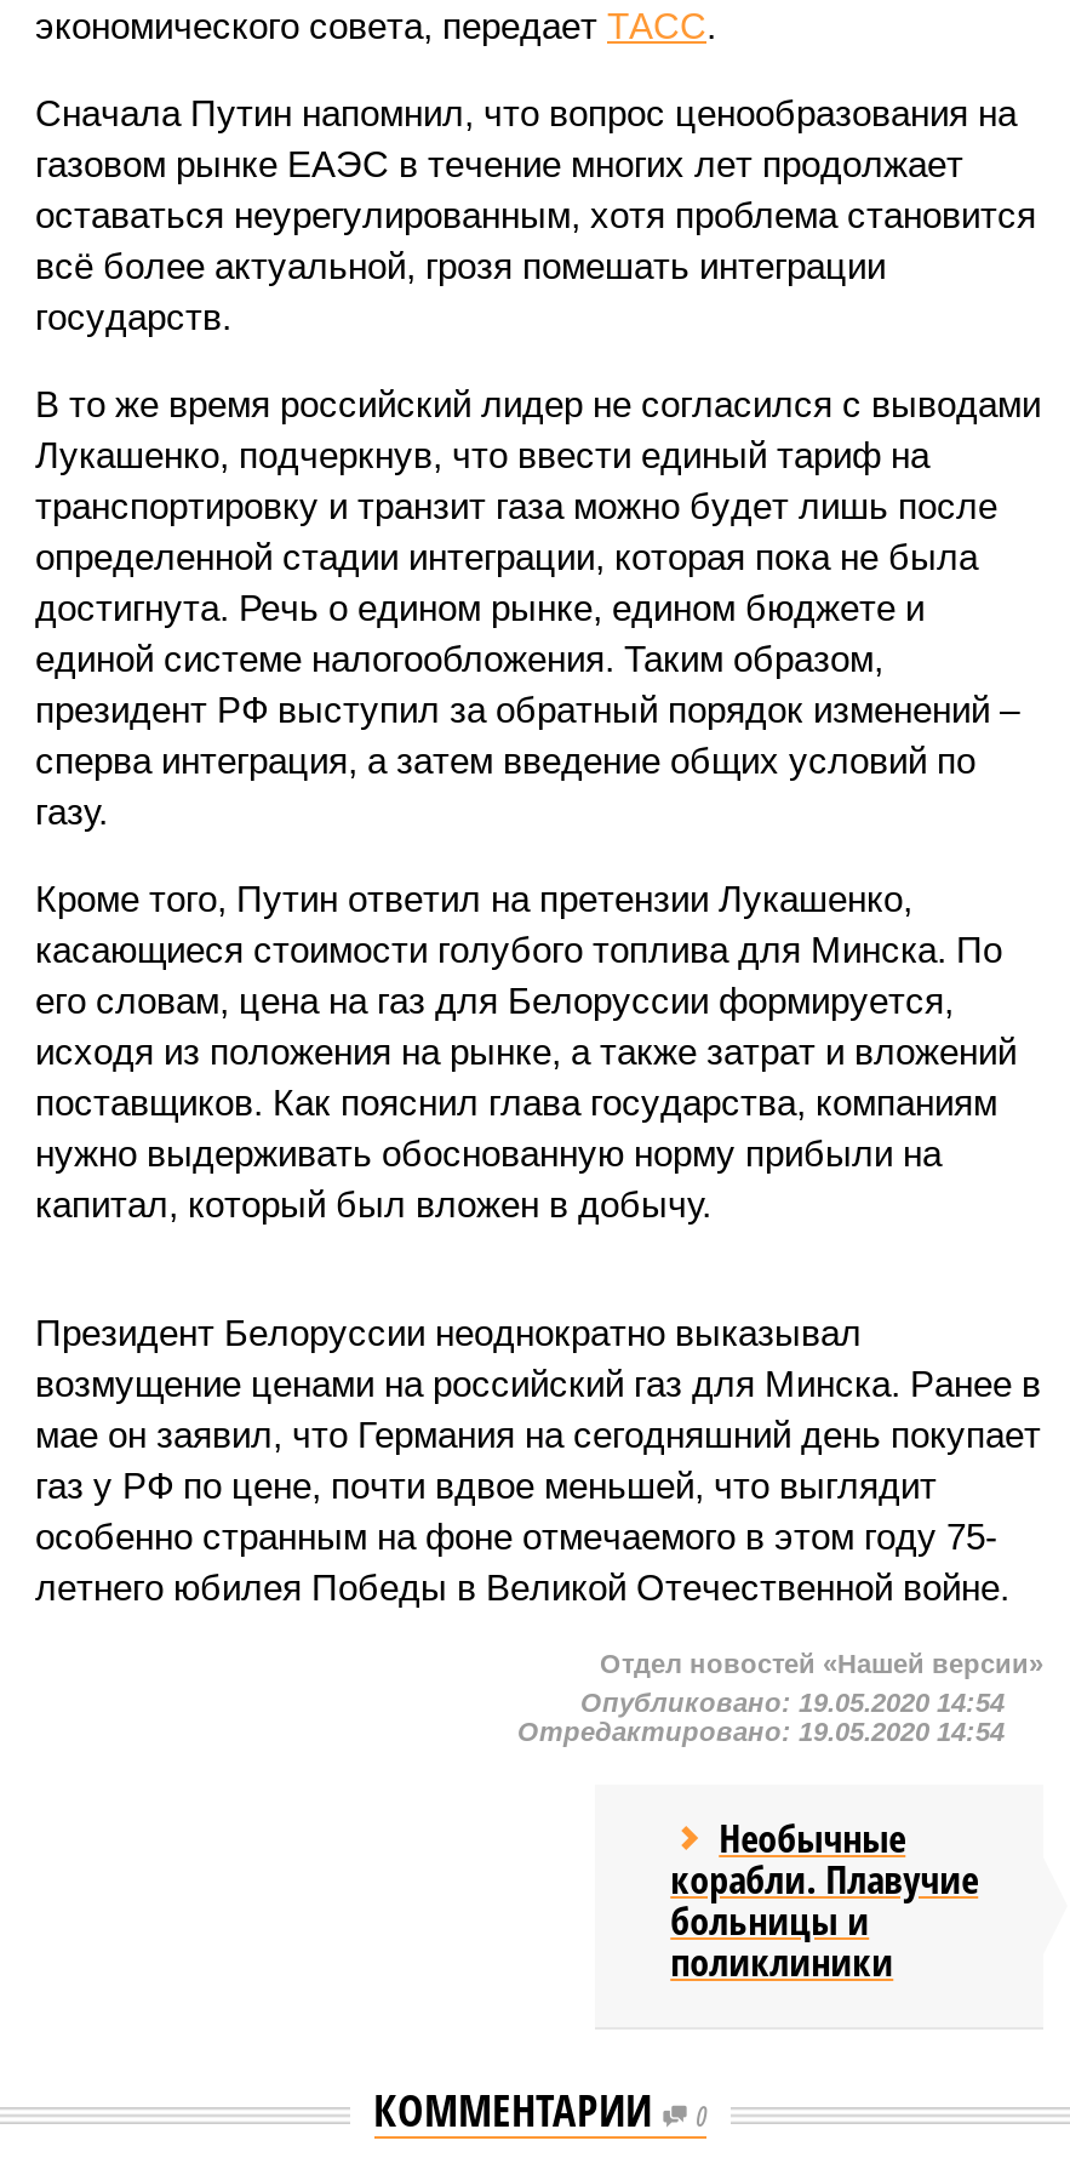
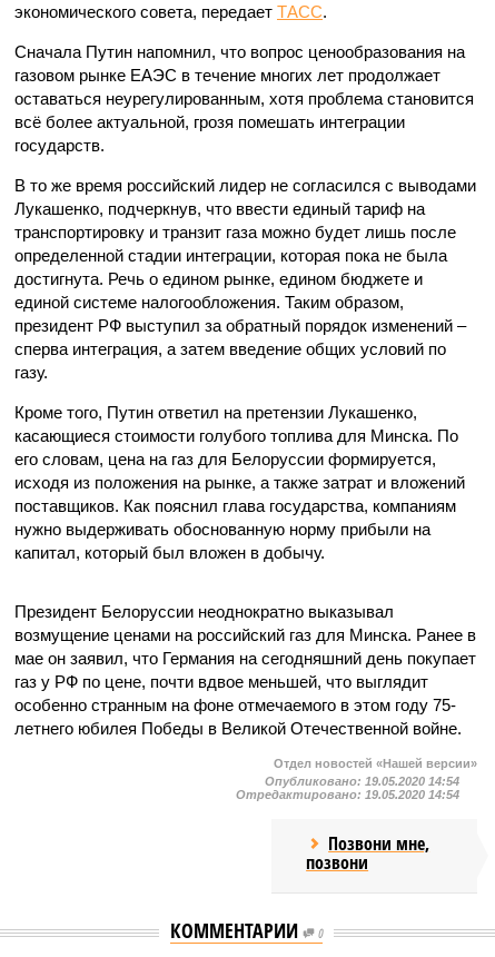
[670,1811,978,1988] Необычные | корабли. Плавучие | больницы и | поликлиники -> [306,831,429,875] Позвони мне, | позвони

